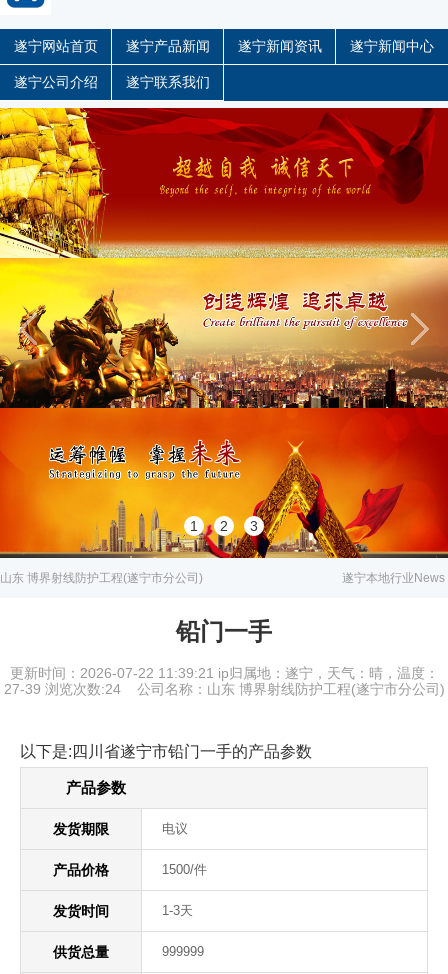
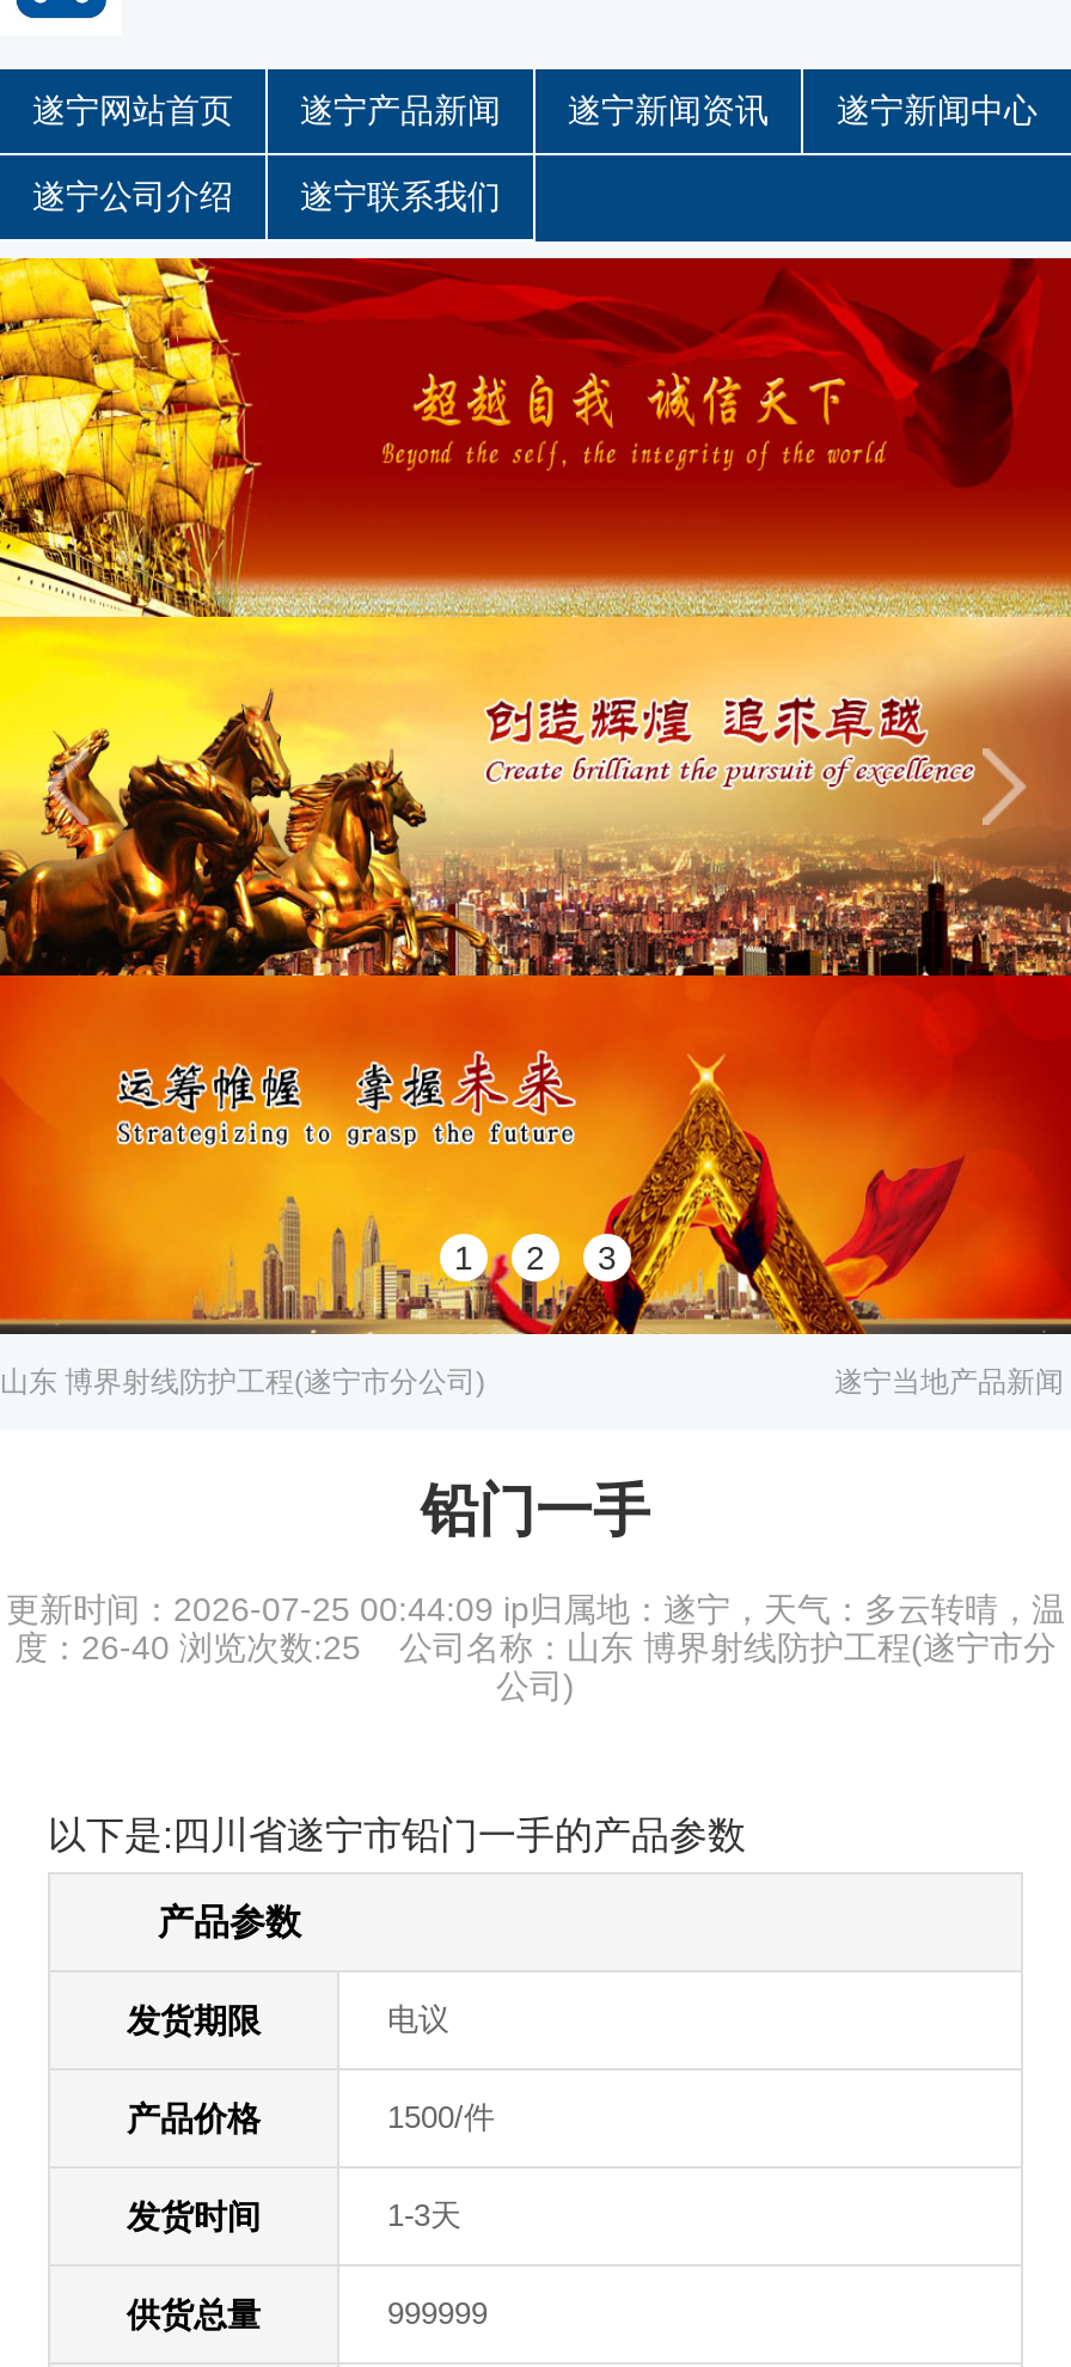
[342,571,445,585] 遂宁本地行业News -> [834,1365,1064,1399] 遂宁当地产品新闻
[3,665,444,697] 更新时间：2026-07-22 11:39:21 ip归属地：遂宁，天气：晴，温度： | 27-39浏览次数:24公司名称：山东 博界射线防护工程(遂宁市分公司) -> [6,1590,1065,1705] 更新时间：2026-07-25 00:44:09 ip归属地：遂宁，天气：多云转晴，温 | 度：26-40浏览次数:25公司名称：山东 博界射线防护工程(遂宁市分 | 公司)

